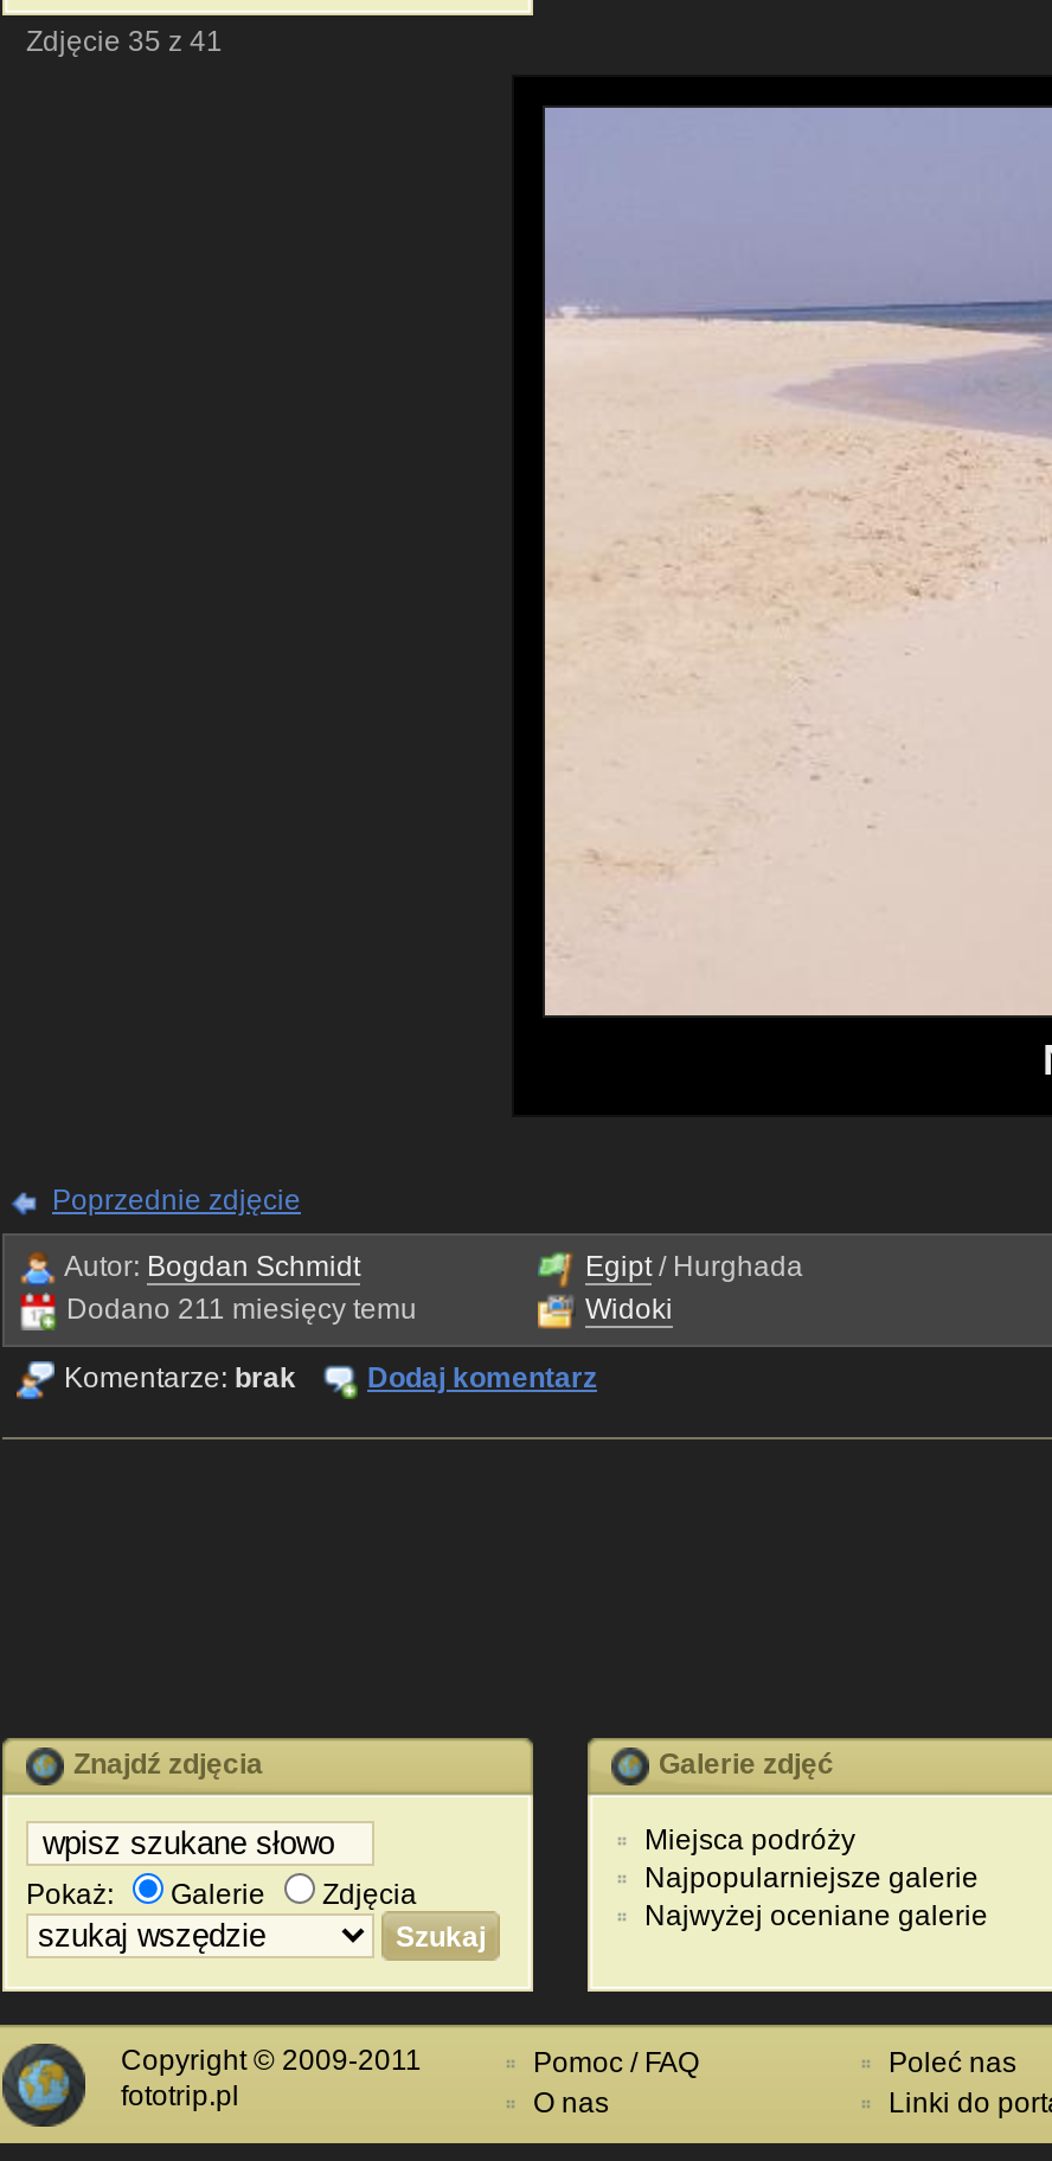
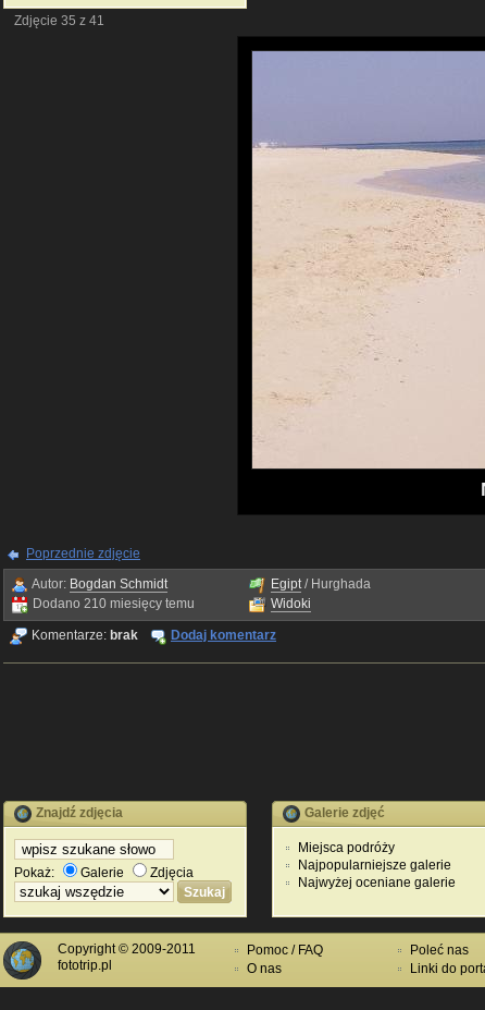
[59,1293,417,1326] Dodano 211 miesięcy temu -> [29,596,195,611] Dodano 210 miesięcy temu

